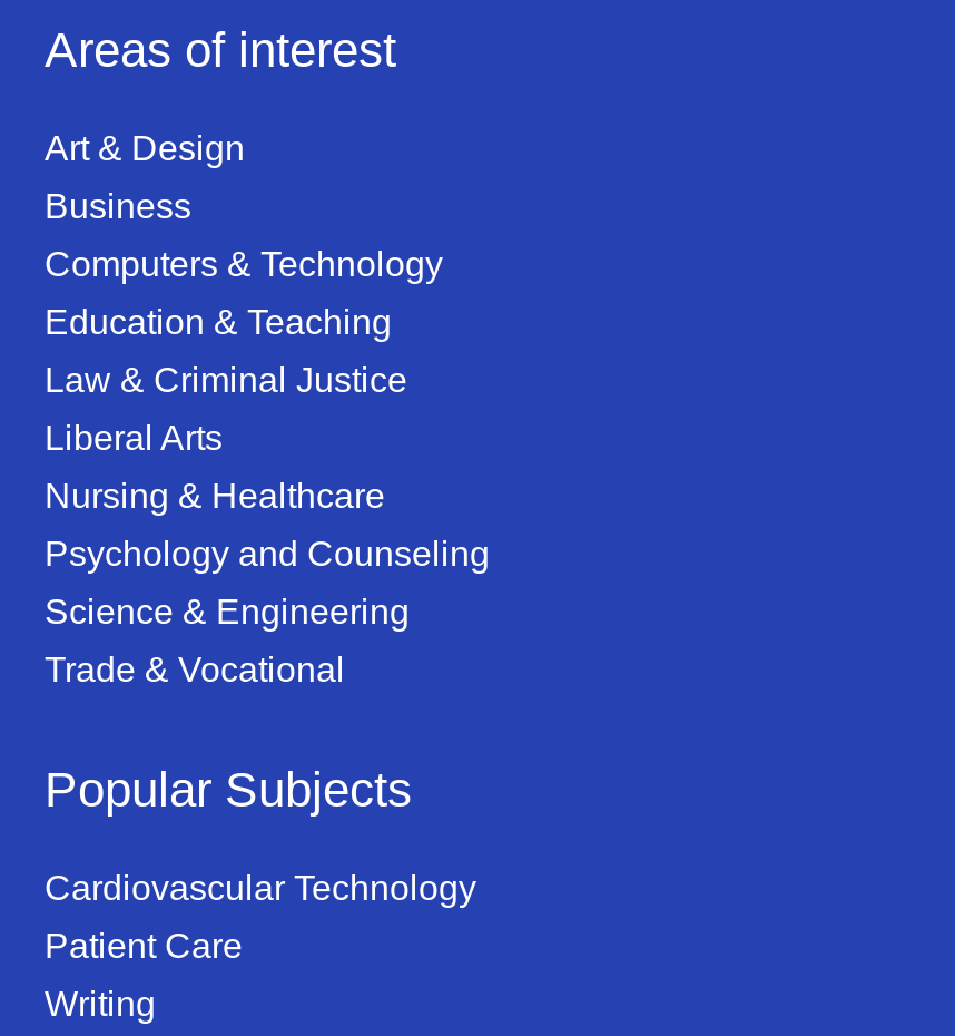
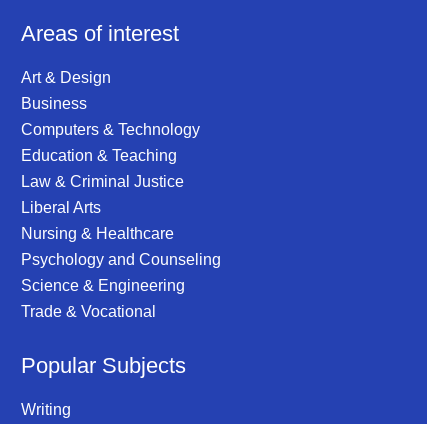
[45,869,476,965] Cardiovascular Technology | Patient Care -> none

